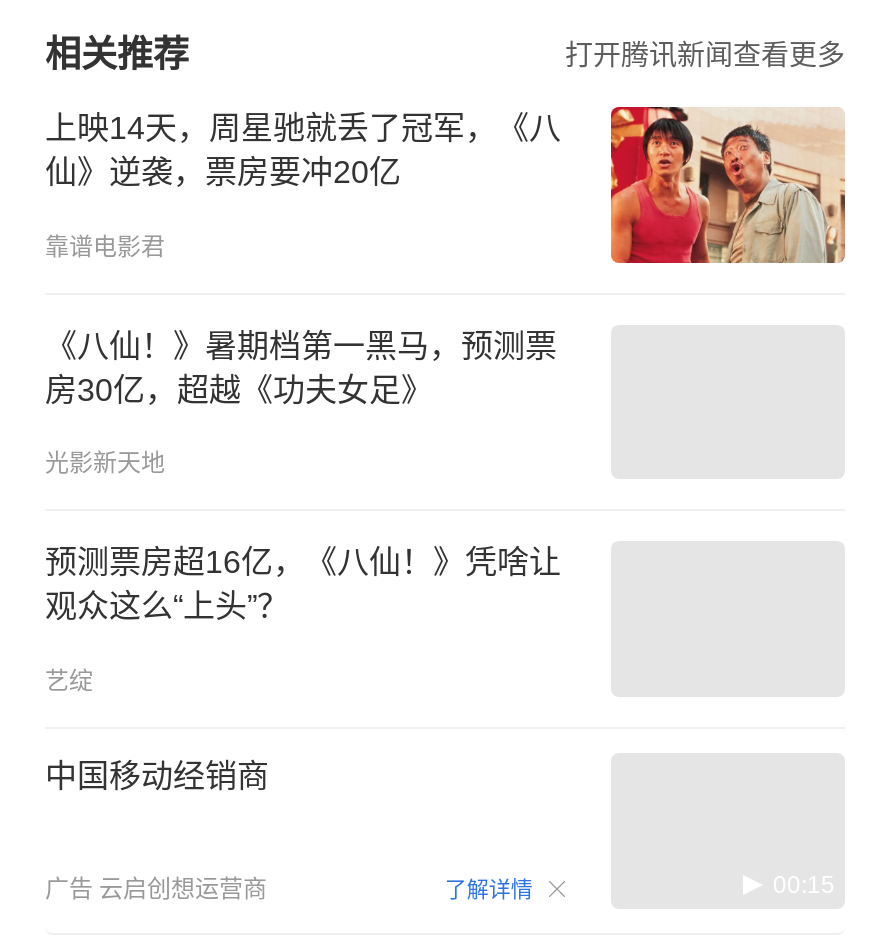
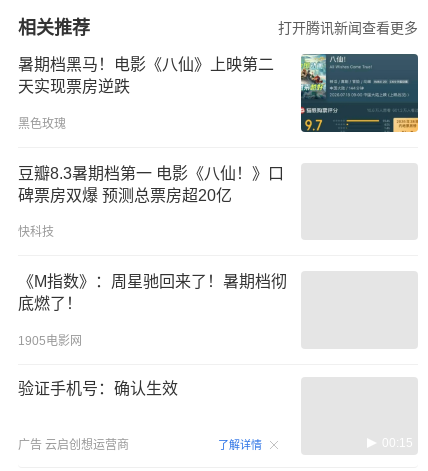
[45,105,847,265] [image] | 上映14天，周星驰就丢了冠军，《八 | 仙》逆袭，票房要冲20亿 -> [18,53,419,133] [image] | 暑期档黑马！电影《八仙》上映第二 | 天实现票房逆跌
[45,232,165,260] 靠谱电影君 -> [18,117,66,131] 黑色玫瑰
[45,328,557,406] 《八仙！》暑期档第一黑马，预测票 | 房30亿，超越《功夫女足》 -> [18,165,284,204] 豆瓣8.3暑期档第一 电影《八仙！》口 | 碑票房双爆 预测总票房超20亿
[45,450,165,478] 光影新天地 -> [18,225,54,239] 快科技
[45,546,561,624] 预测票房超16亿，《八仙！》凭啥让 | 观众这么“上头”？ -> [18,273,287,312] 《M指数》：周星驰回来了！暑期档彻 | 底燃了！
[45,667,93,695] 艺绽 -> [18,334,82,348] 1905电影网
[45,759,269,793] 中国移动经销商 -> [18,380,178,397] 验证手机号：确认生效

